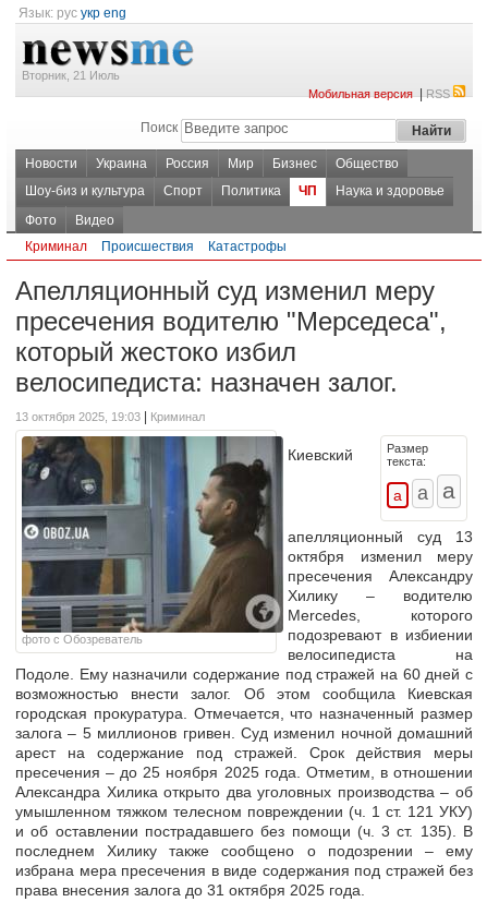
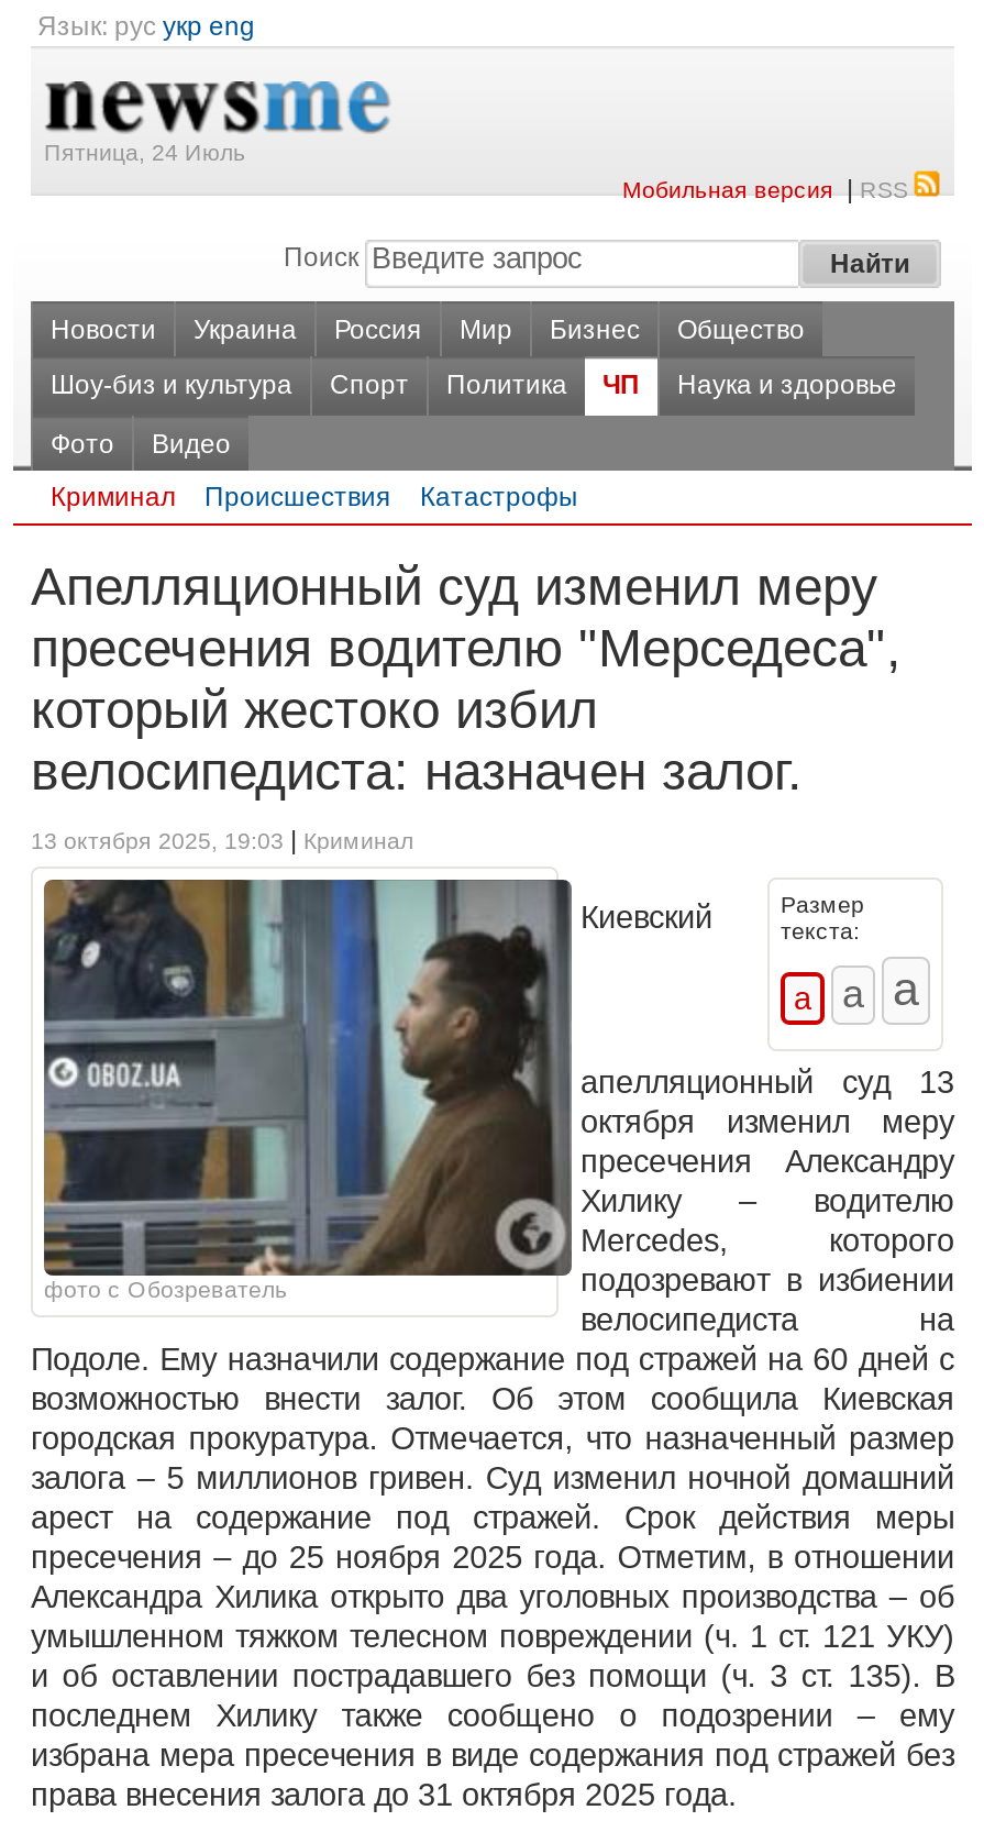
[22,69,120,82] Вторник, 21 Июль -> [44,139,246,165] Пятница, 24 Июль

